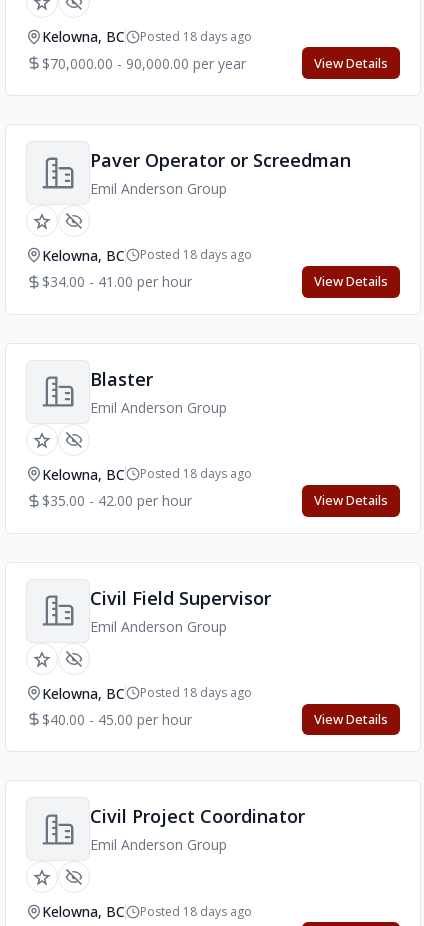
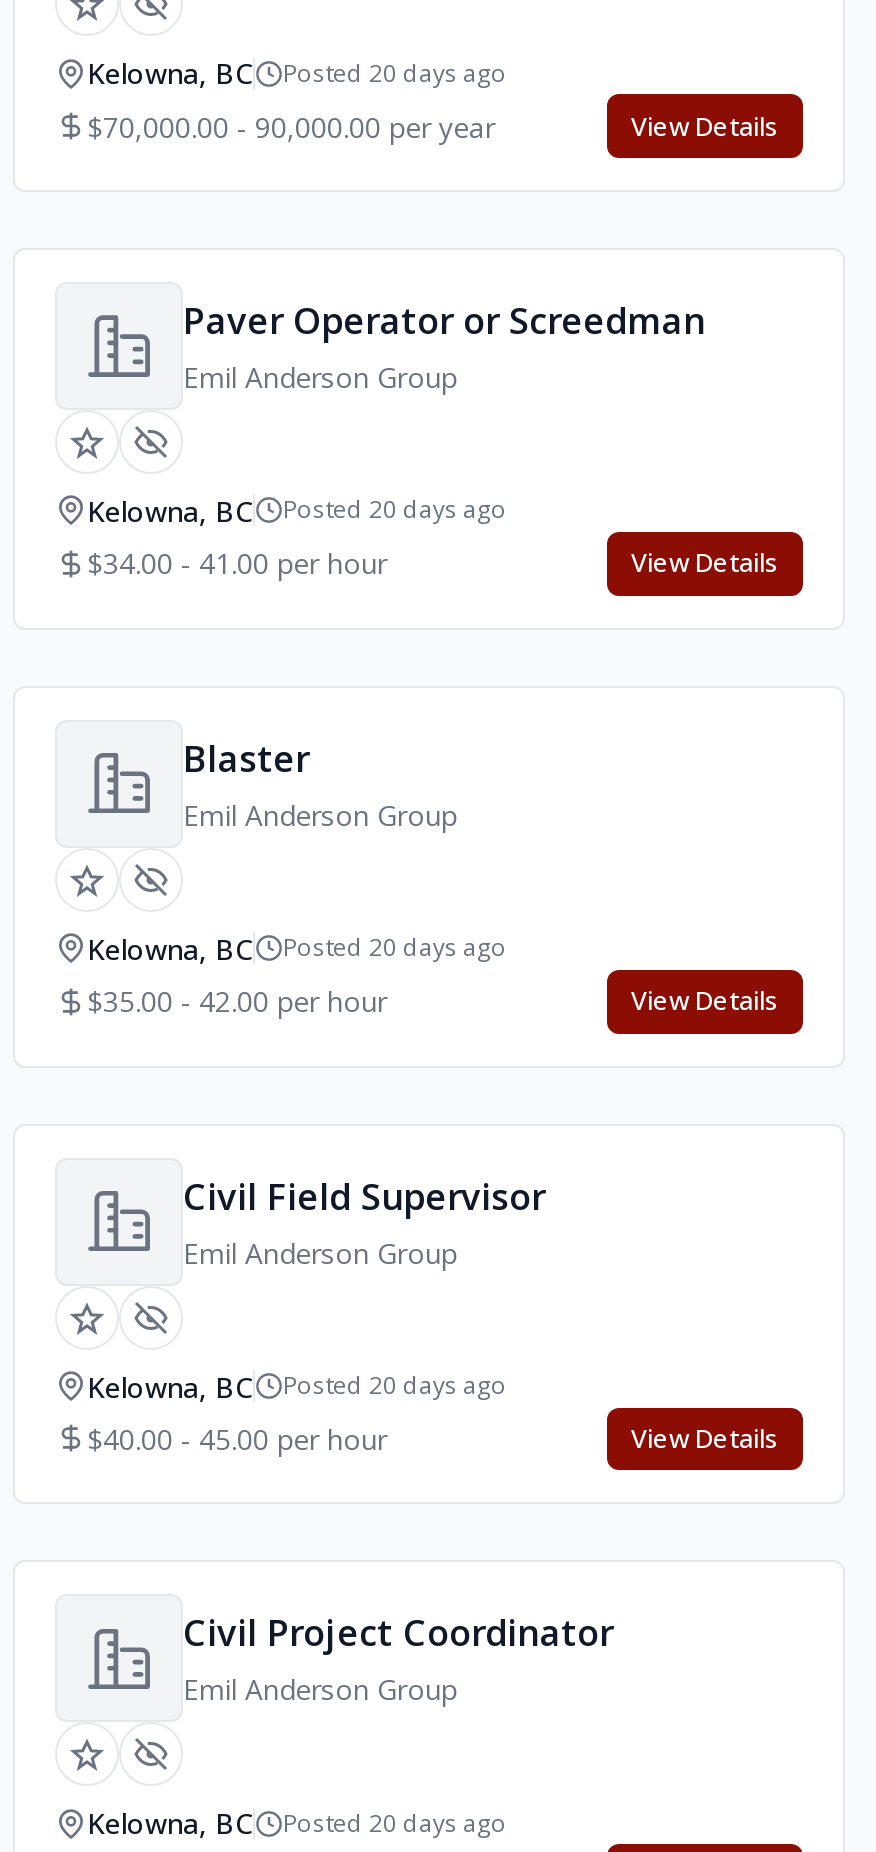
[140,28,252,45] Posted 18 days ago -> [283,55,507,89] Posted 20 days ago
[140,246,252,263] Posted 18 days ago -> [283,493,507,527] Posted 20 days ago
[140,465,252,482] Posted 18 days ago -> [283,930,507,964] Posted 20 days ago
[140,684,252,701] Posted 18 days ago -> [283,1368,507,1402] Posted 20 days ago
[140,903,252,920] Posted 18 days ago -> [283,1806,507,1840] Posted 20 days ago

